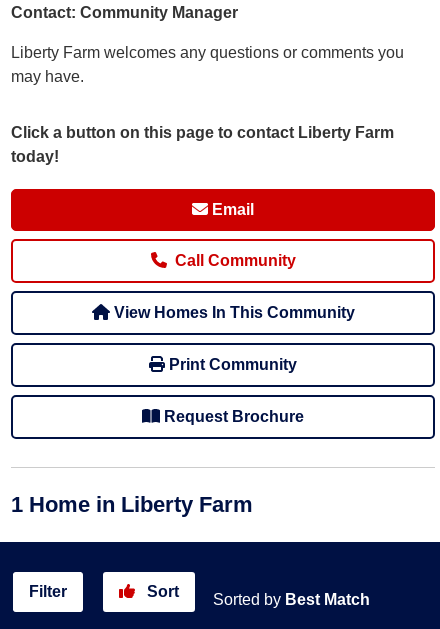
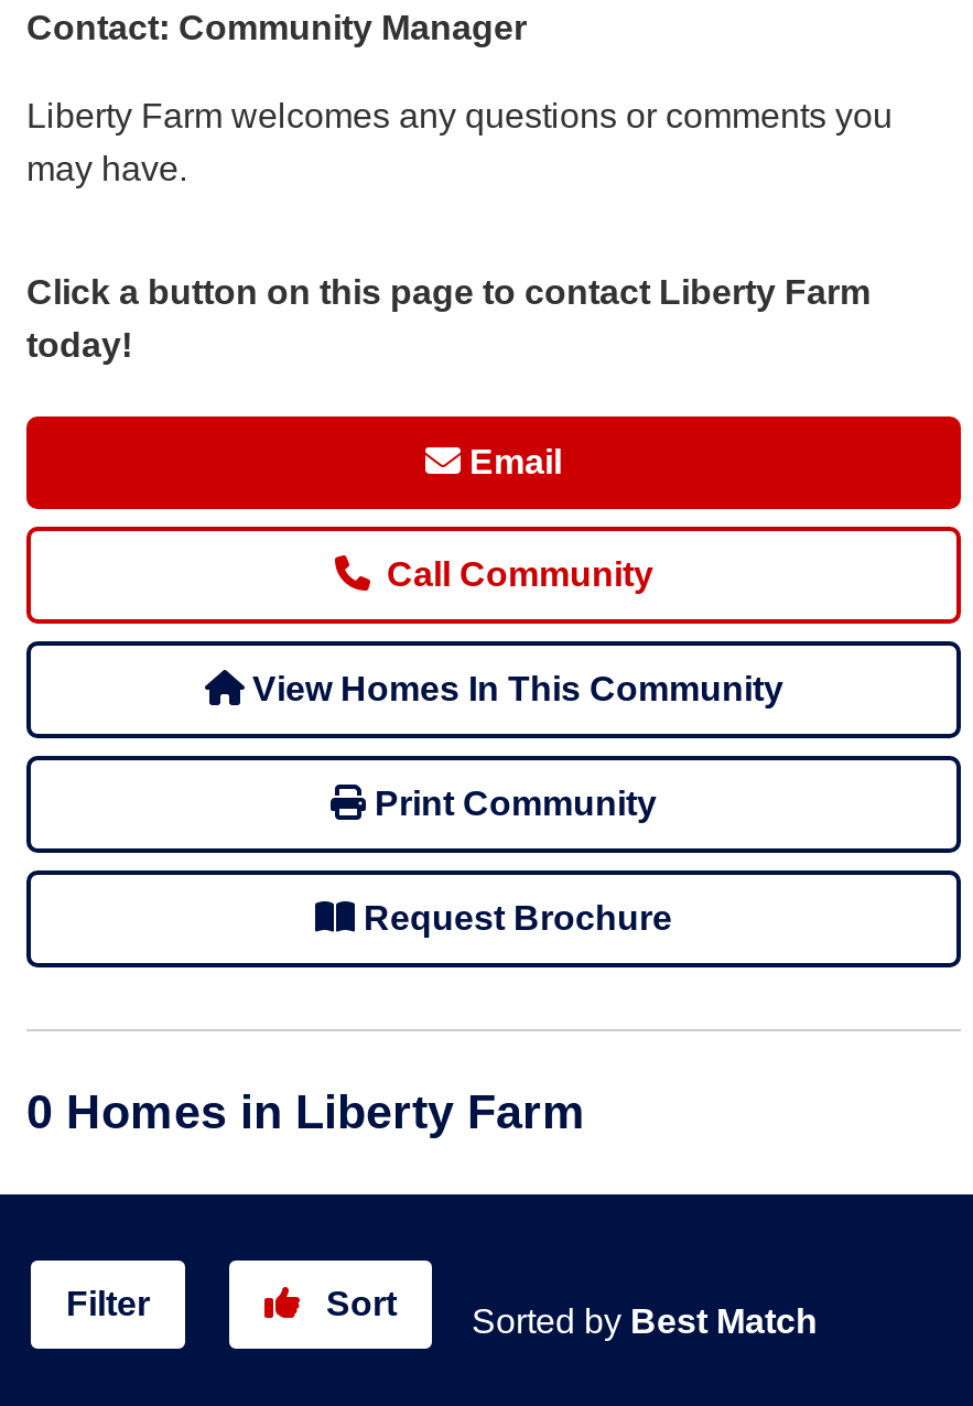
[11,492,253,517] 1 Home in Liberty Farm -> [26,1084,586,1139] 0 Homes in Liberty Farm

